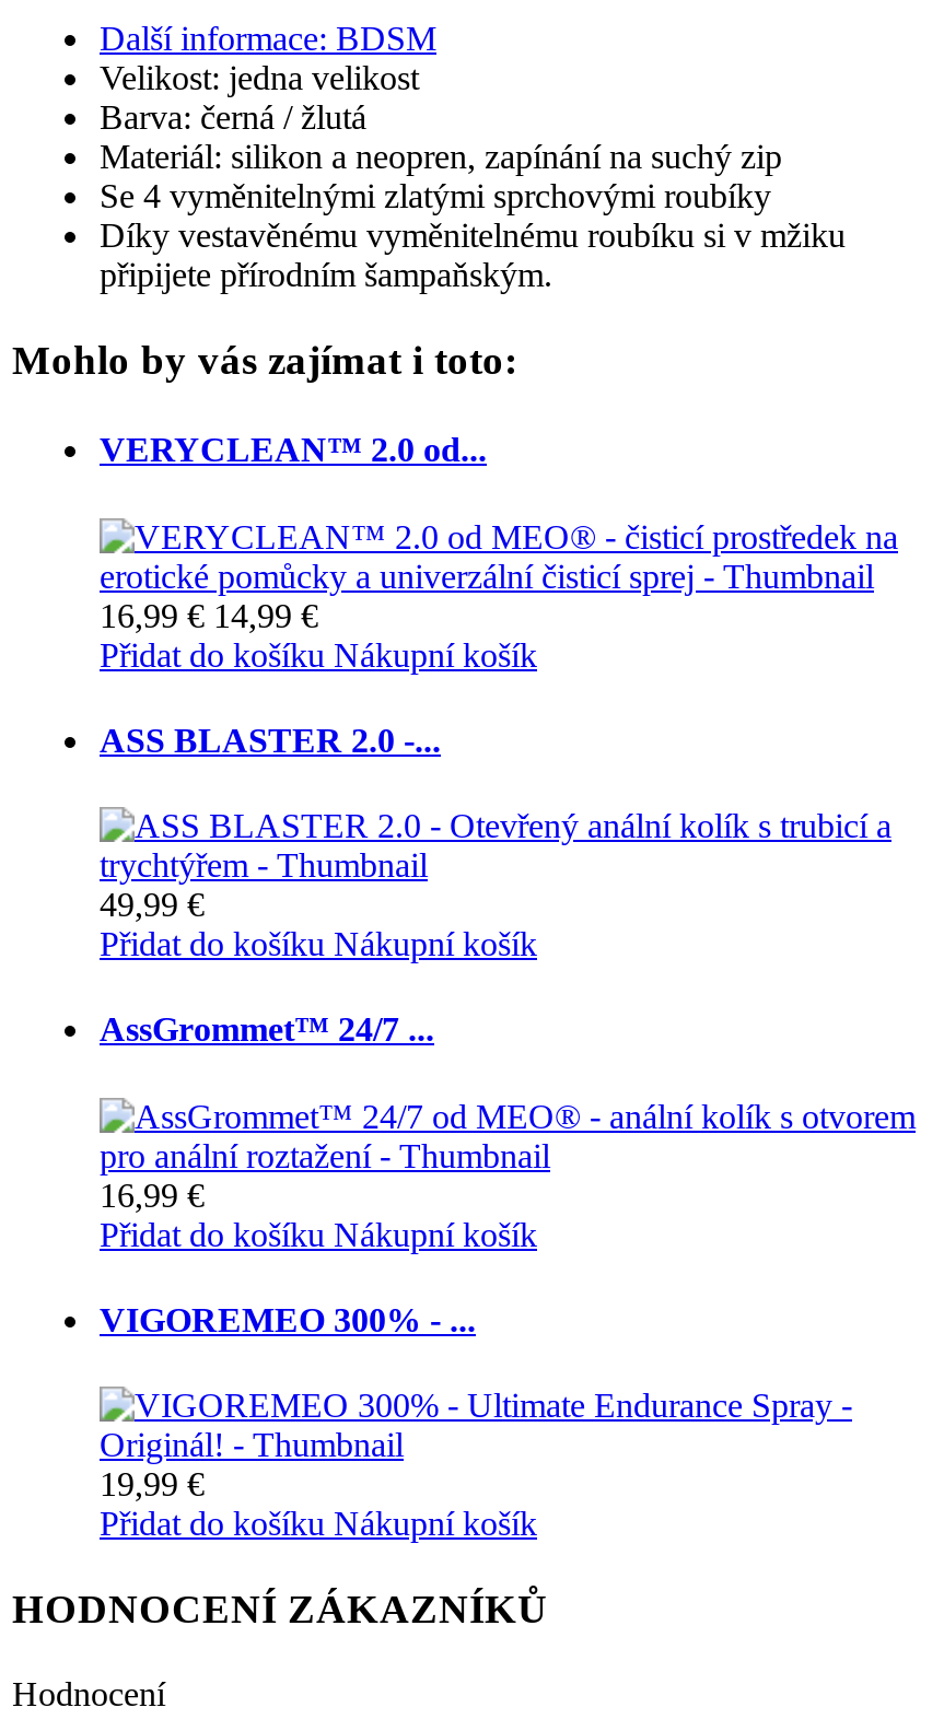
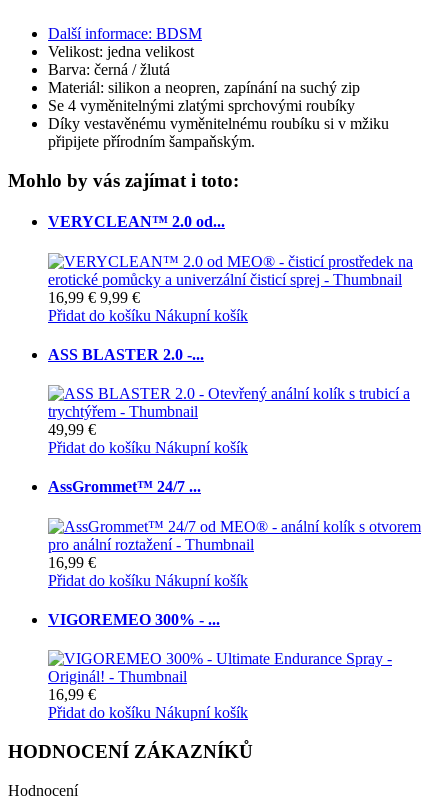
[100,596,318,633] 16,99 €14,99 € -> [48,289,140,306] 16,99 €9,99 €
[100,1466,205,1503] 19,99 € -> [48,686,96,703] 16,99 €

